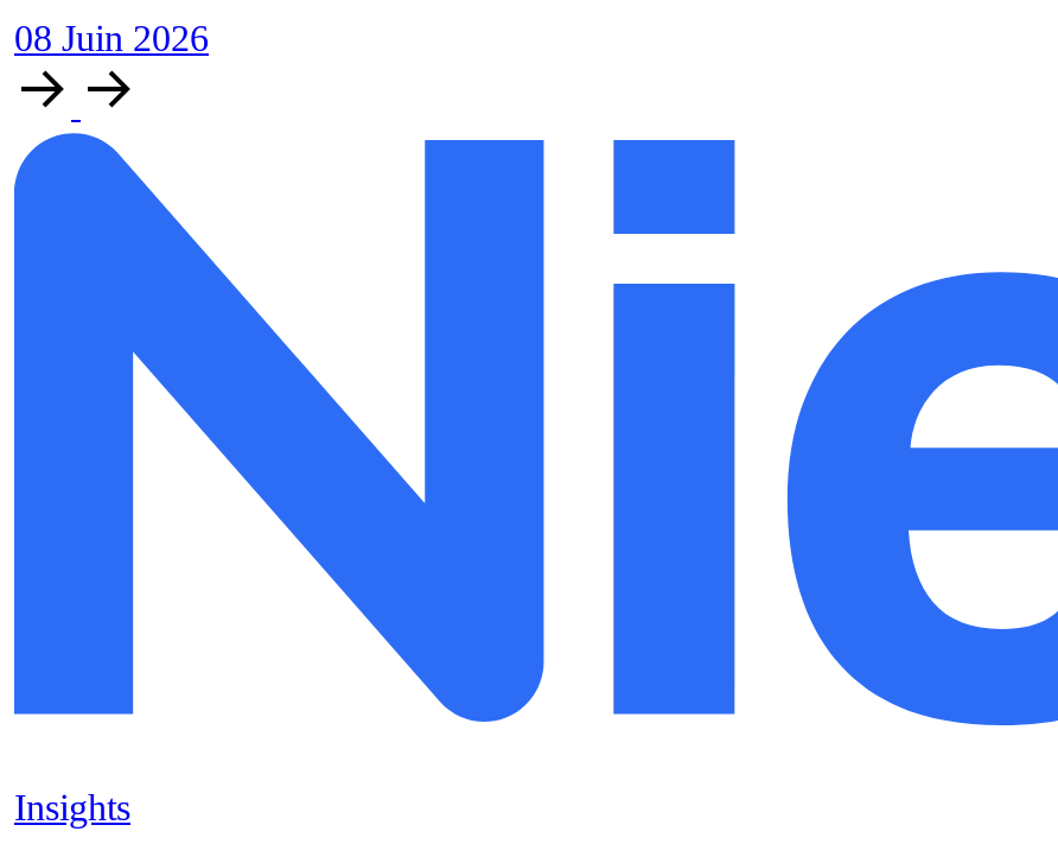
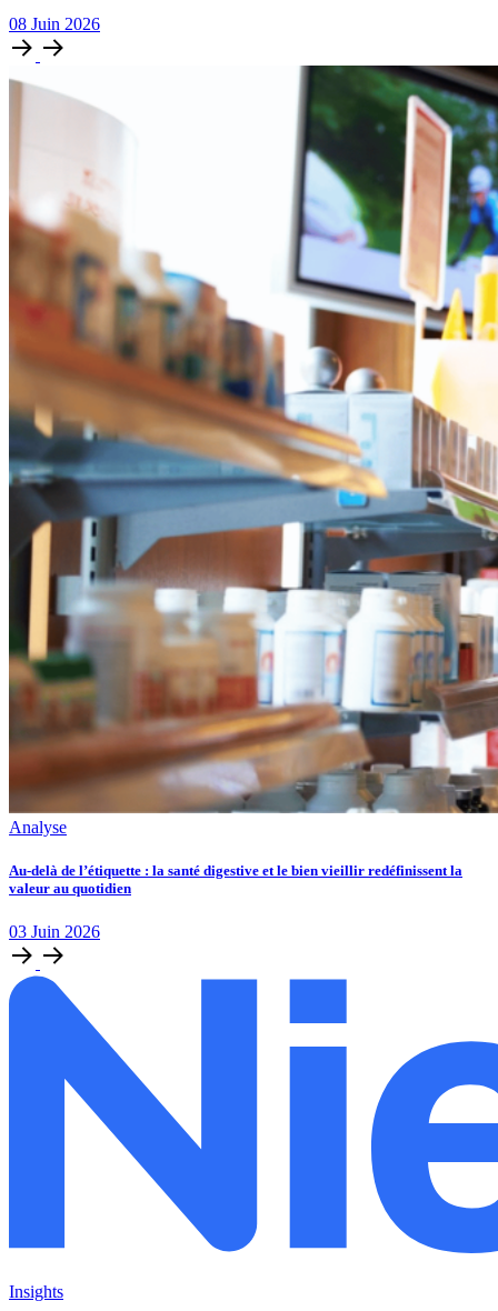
none -> [8,64,495,941] [image] | Analyse | Au-delà de l’étiquette : la santé digestive et le bien vieillir redéfinissent la | valeur au quotidien | 03 Juin 2026

